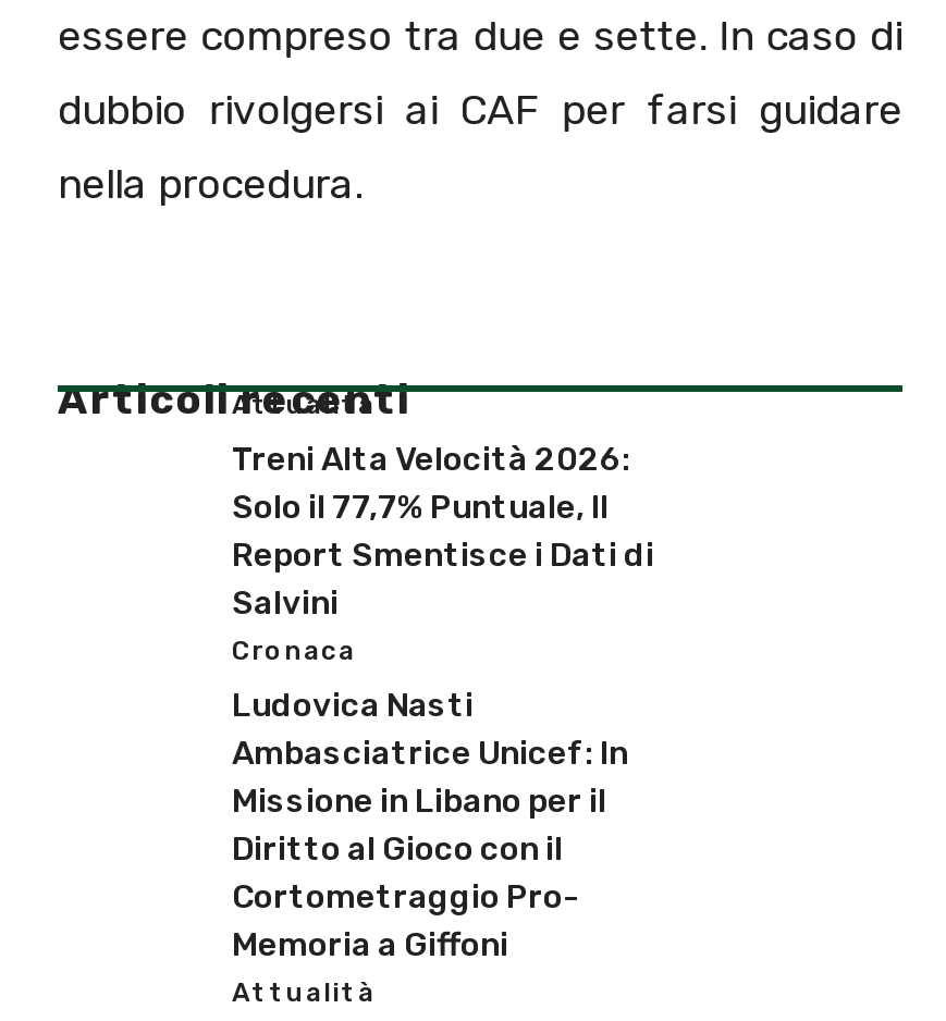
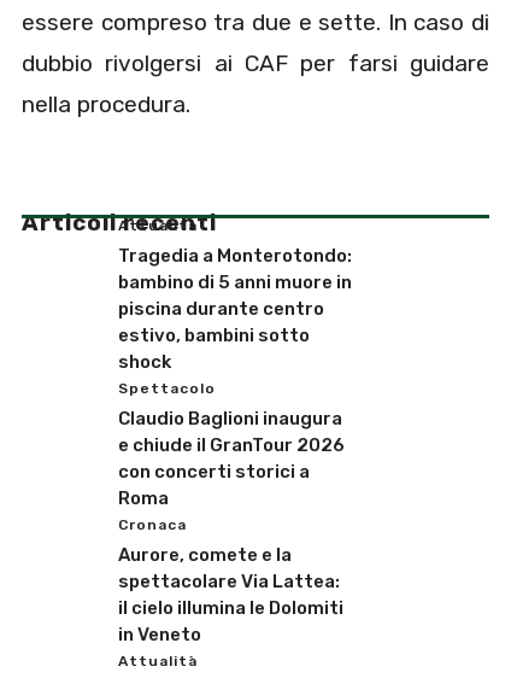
[232,438,654,621] Treni Alta Velocità 2026: | Solo il 77,7% Puntuale, Il | Report Smentisce i Dati di | Salvini -> [118,245,352,509] Tragedia a Monterotondo: | bambino di 5 anni muore in | piscina durante centro | estivo, bambini sotto | shock | Spettacolo | Claudio Baglioni inaugura | e chiude il GranTour 2026 | con concerti storici a | Roma
moved [232,634,356,665] -> [118,517,187,534]: Cronaca
[232,684,628,963] Ludovica Nasti | Ambasciatrice Unicef: In | Missione in Libano per il | Diritto al Gioco con il | Cortometraggio Pro- | Memoria a Giffoni -> [118,544,343,646] Aurore, comete e la | spettacolare Via Lattea: | il cielo illumina le Dolomiti | in Veneto

